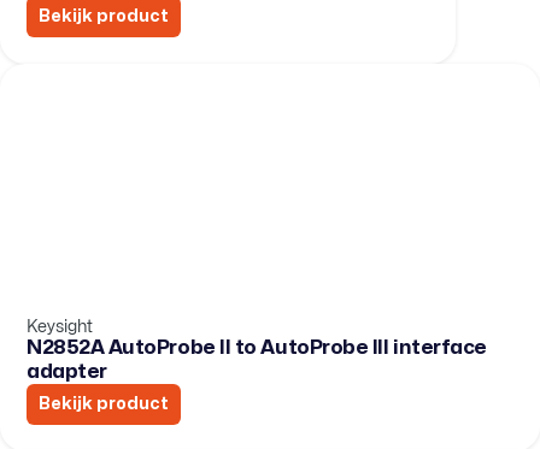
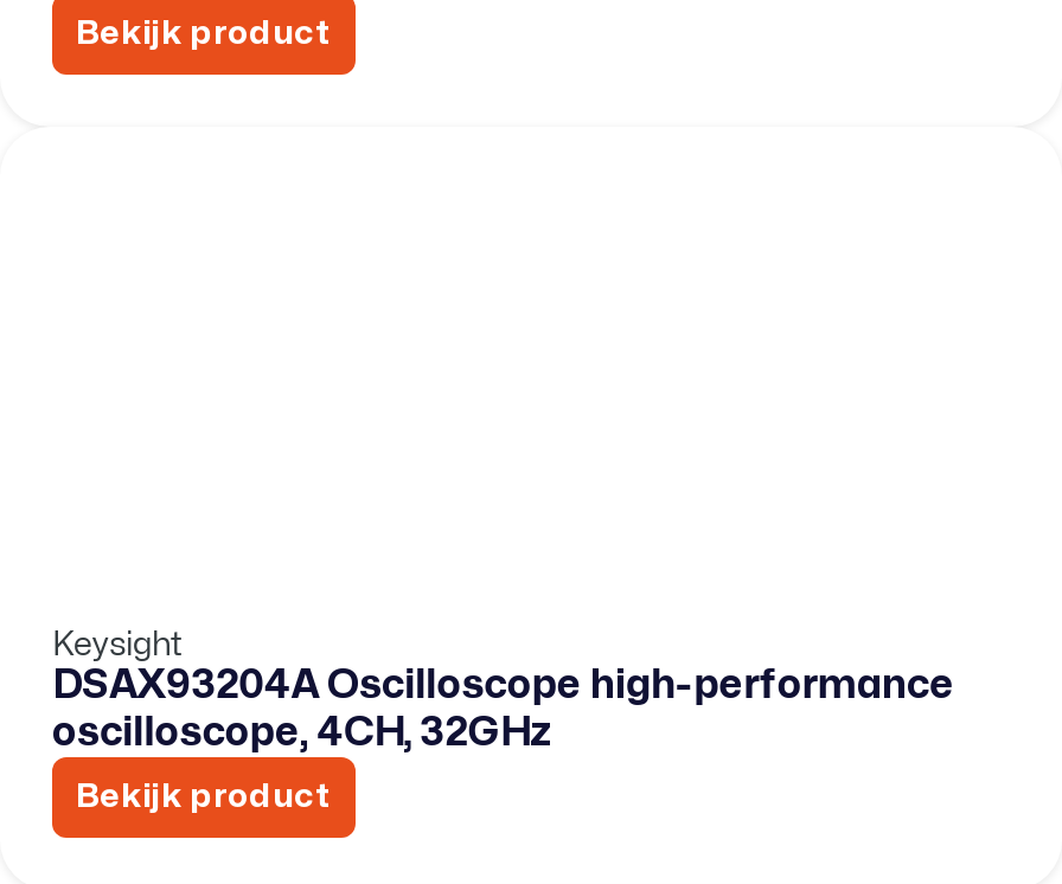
[27,337,487,382] N2852A AutoProbe II to AutoProbe III interface | adapter -> [52,664,954,751] DSAX93204A Oscilloscope high-performance | oscilloscope, 4CH, 32GHz

